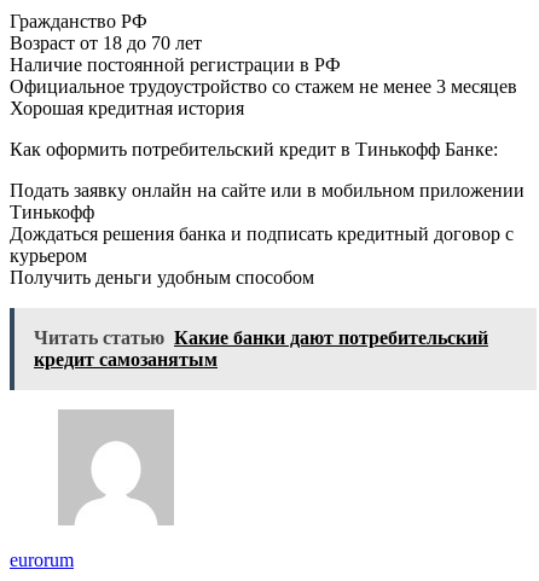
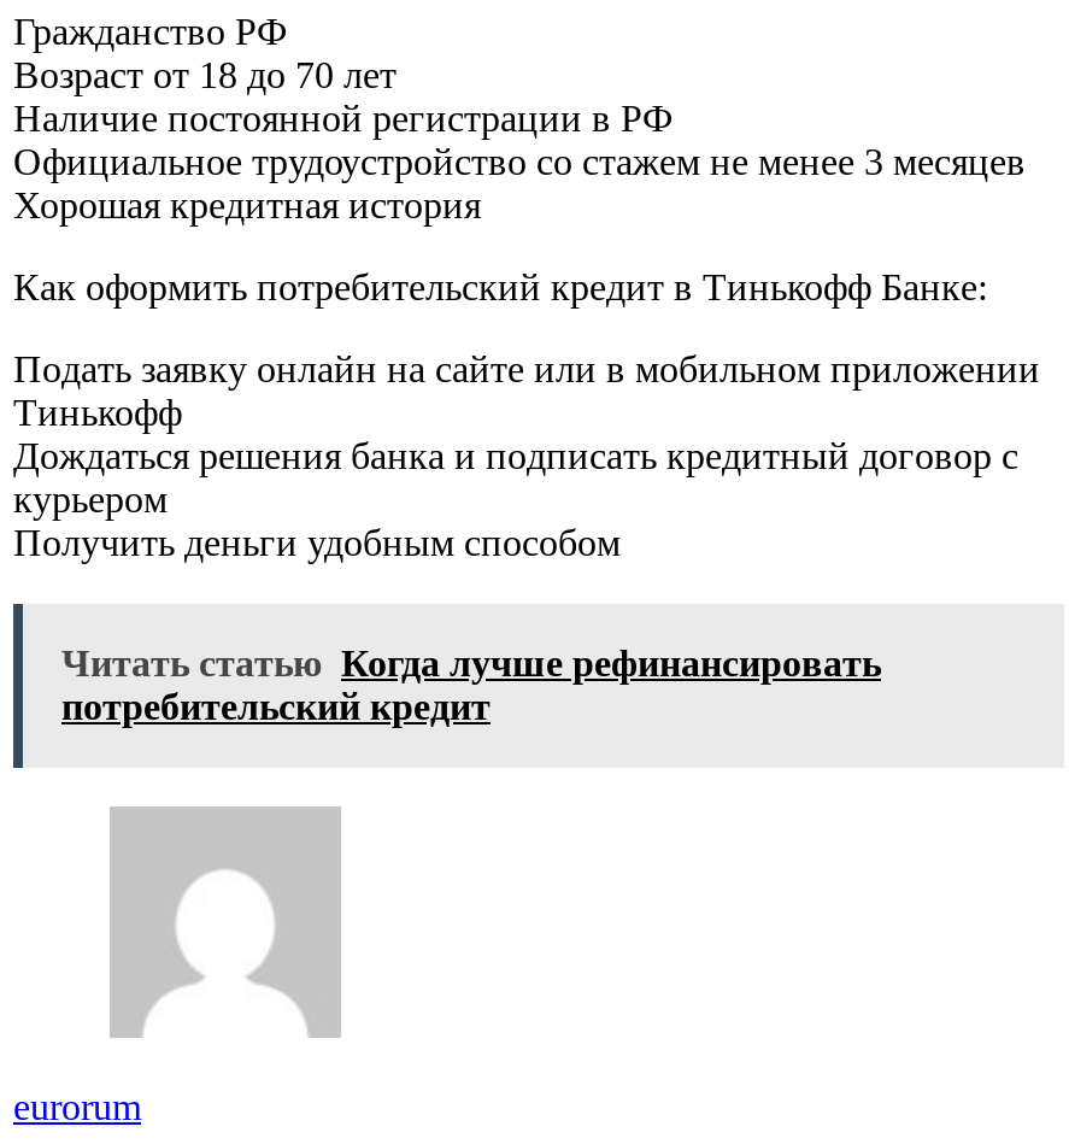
[34,327,488,370] Читать статью Какие банки дают потребительский | кредит самозанятым -> [61,643,881,727] Читать статью Когда лучше рефинансировать | потребительский кредит

